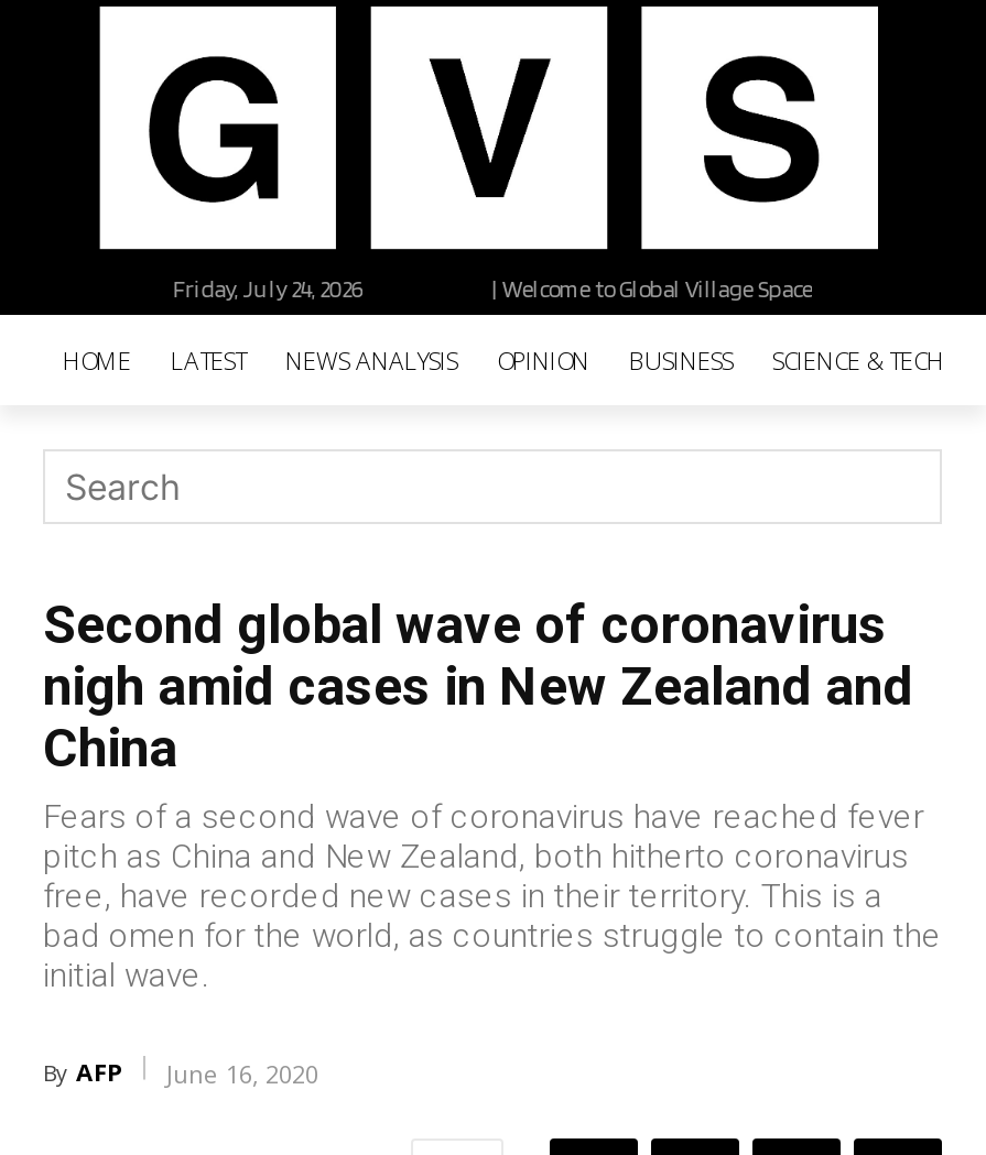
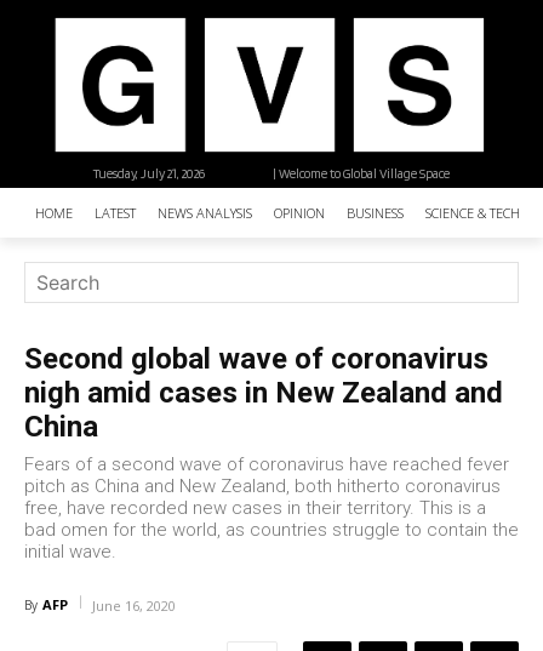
[172,274,362,304] Friday, July 24, 2026 -> [93,165,204,182] Tuesday, July 21, 2026

